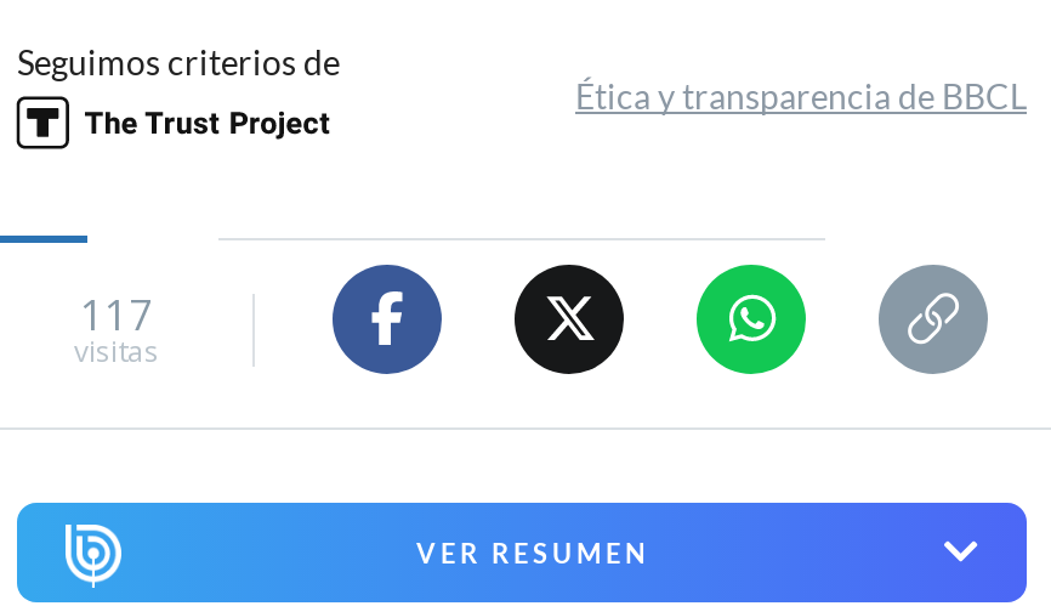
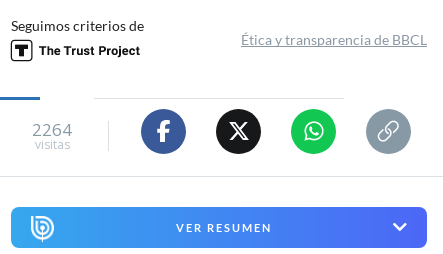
[80,288,153,343] 117 -> [32,118,72,141] 2264

